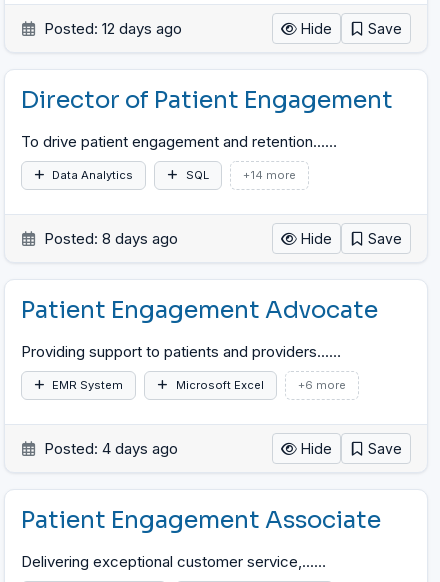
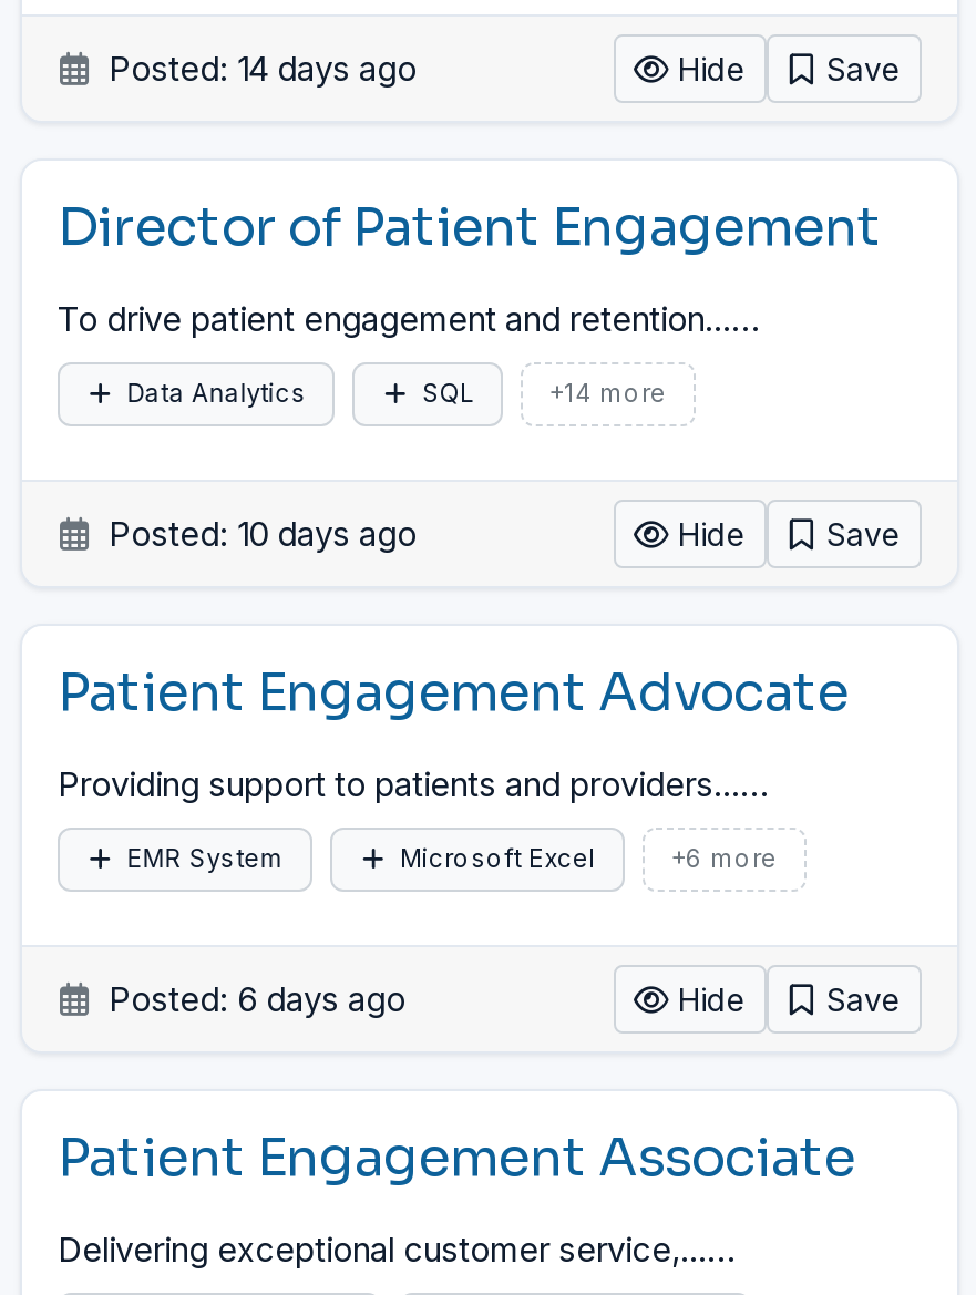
[40,19,182,38] Posted: 12 days ago -> [100,48,417,90] Posted: 14 days ago
[40,229,178,248] Posted: 8 days ago -> [100,513,417,555] Posted: 10 days ago
[40,439,178,458] Posted: 4 days ago -> [100,978,405,1020] Posted: 6 days ago

